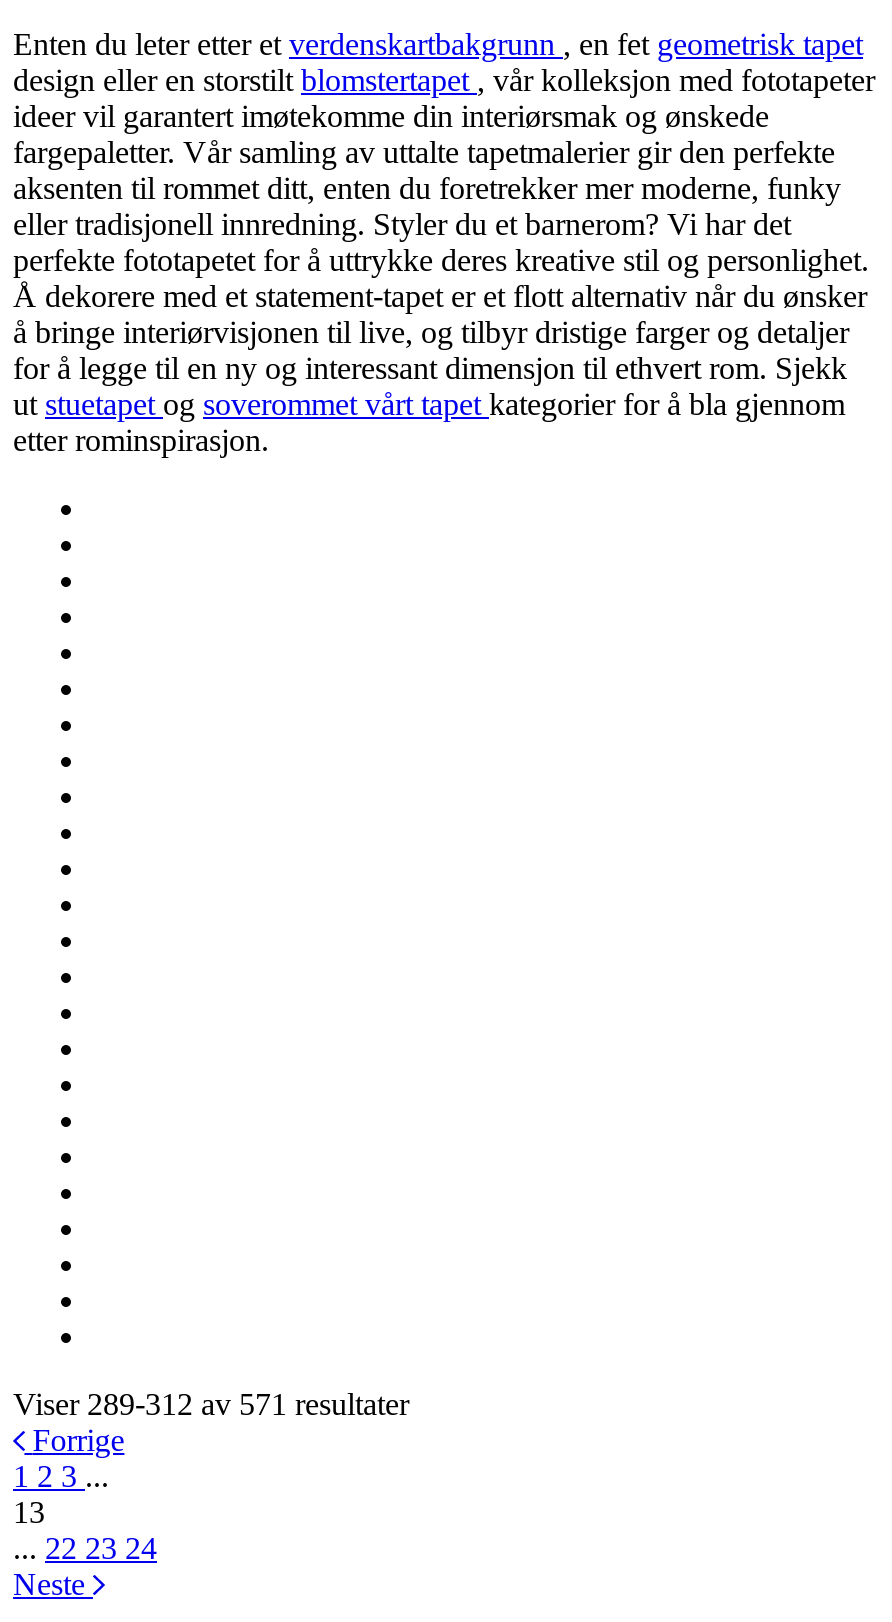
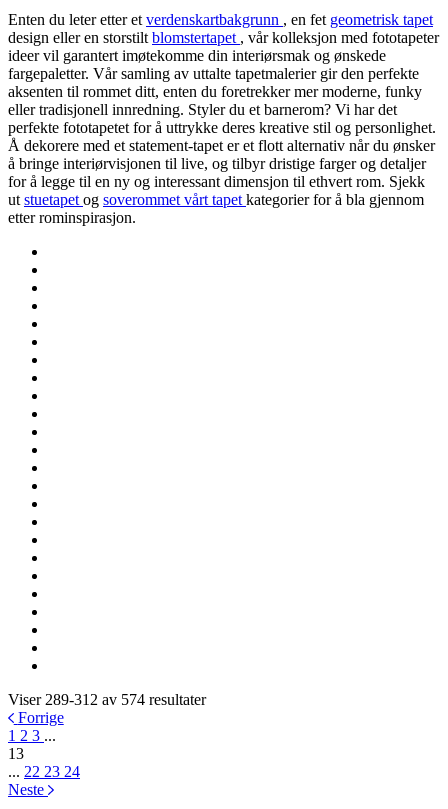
[13,1387,409,1421] Viser 289-312 av 571 resultater -> [8,691,206,708] Viser 289-312 av 574 resultater

